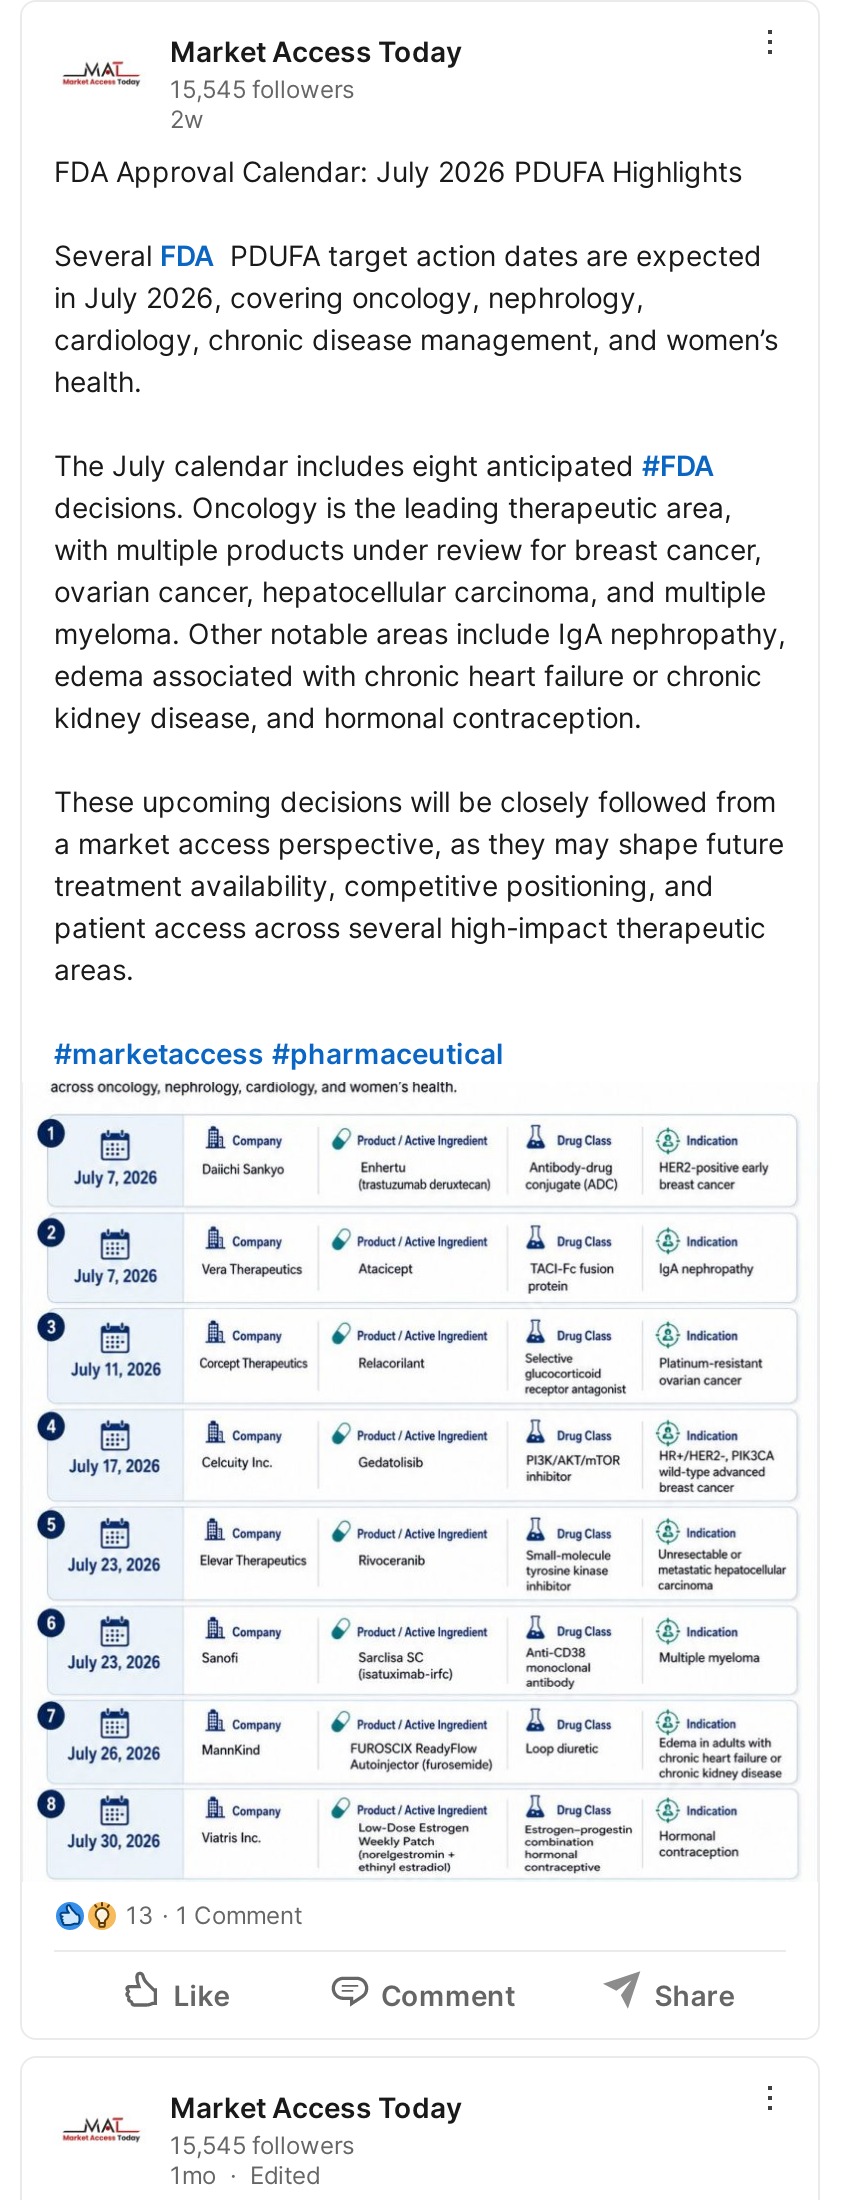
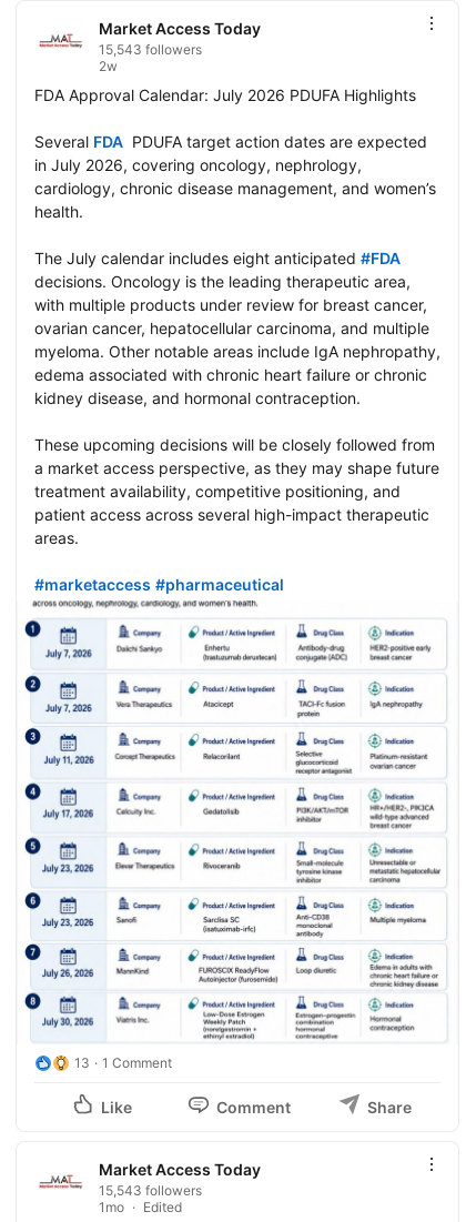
[170,74,354,104] 15,545 followers -> [99,41,202,58] 15,543 followers
[170,2130,354,2160] 15,545 followers -> [99,1182,202,1199] 15,543 followers

